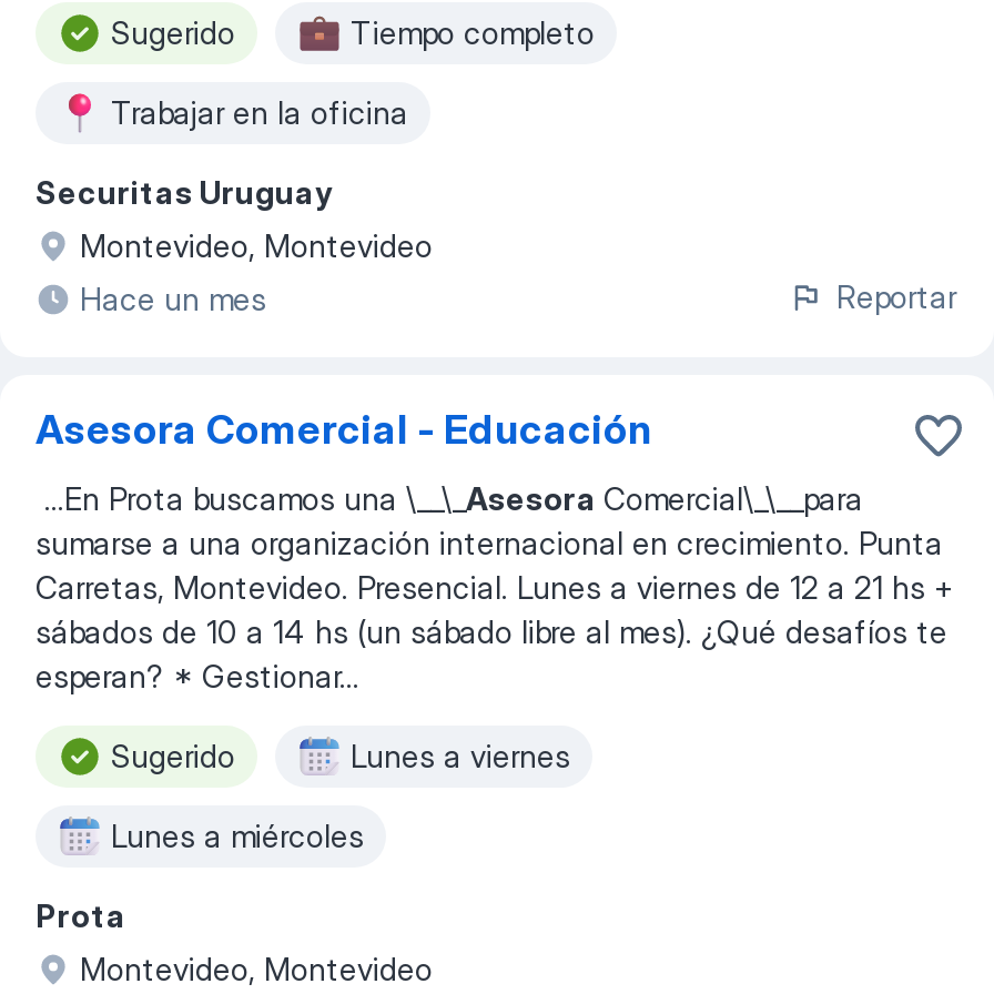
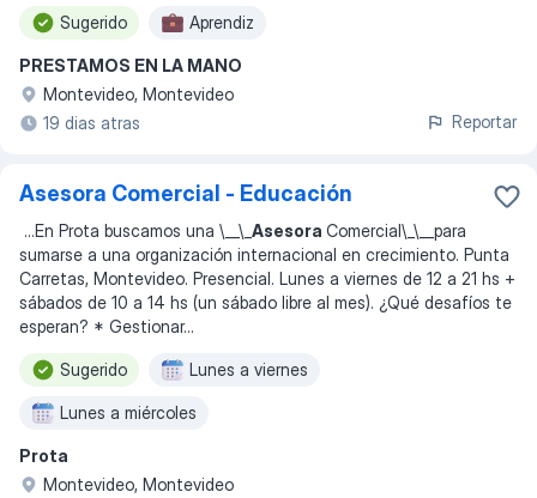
[111,13,595,131] Tiempo completo | Trabajar en la oficina -> [189,12,254,32] Aprendiz
[35,173,333,211] Securitas Uruguay -> [19,55,242,75] PRESTAMOS EN LA MANO
[80,280,266,317] Hace un mes -> [43,113,140,133] 19 dias atras

